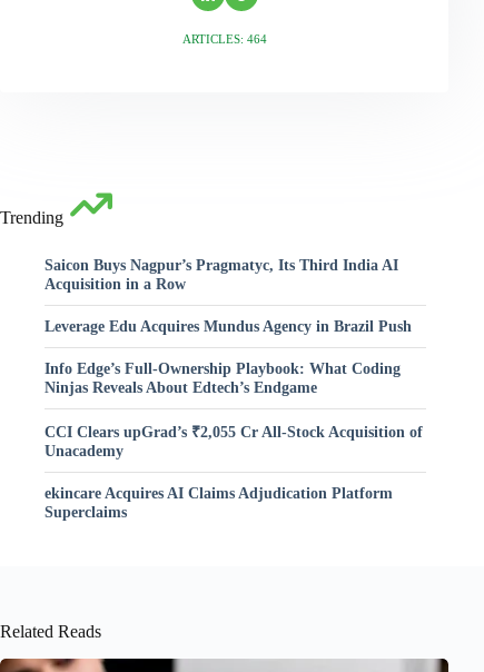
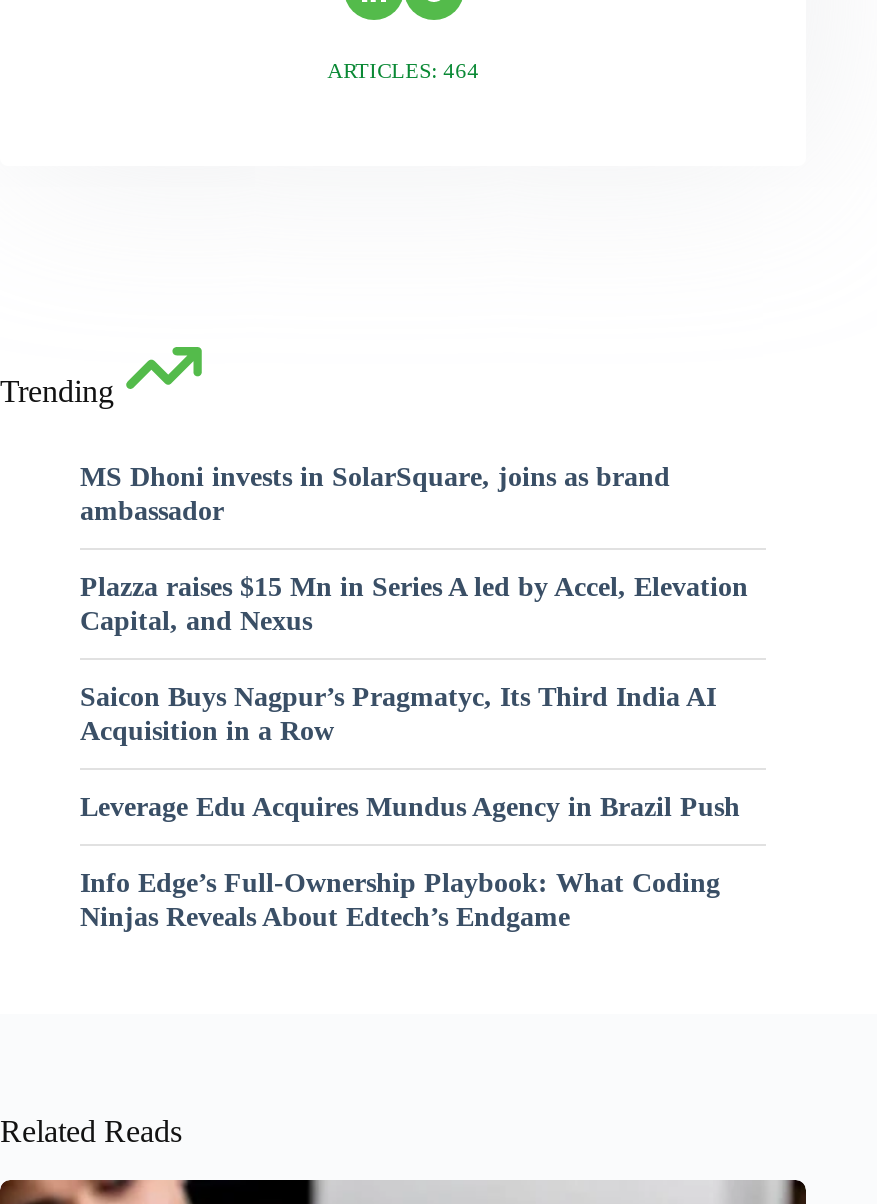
none -> [80,460,748,636] MS Dhoni invests in SolarSquare, joins as brand | ambassador | Plazza raises $15 Mn in Series A led by Accel, Elevation | Capital, and Nexus
moved [45,256,412,396] -> [80,680,740,932]: Saicon Buys Nagpur’s Pragmatyc, Its Third India AI | Acquisition in a Row | Leverage Edu Acquires Mundus Agency in Brazil Push | Info Edge’s Full-Ownership Playbook: What Coding | Ninjas Reveals About Edtech’s Endgame
[45,423,423,521] CCI Clears upGrad’s ₹2,055 Cr All-Stock Acquisition of | Unacademy | ekincare Acquires AI Claims Adjudication Platform | Superclaims -> none

